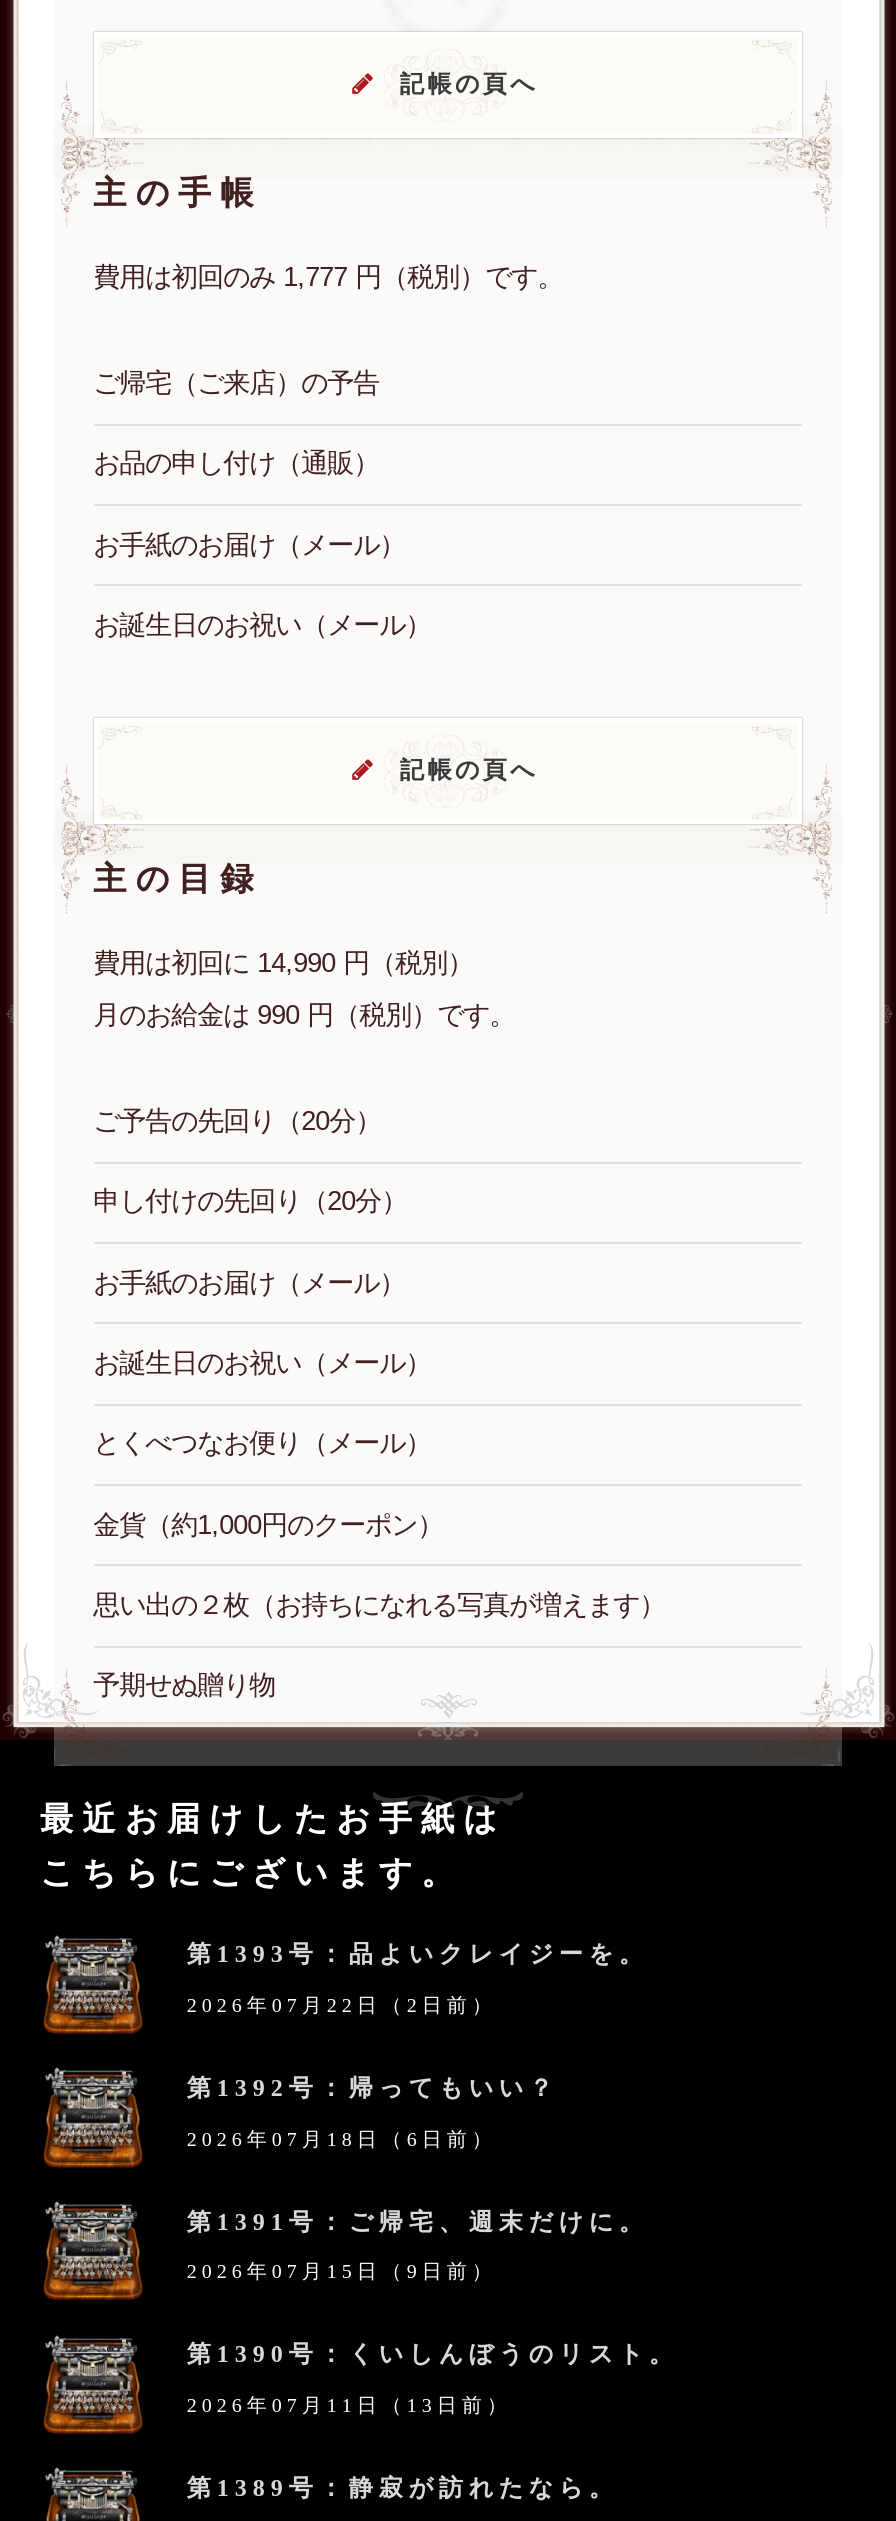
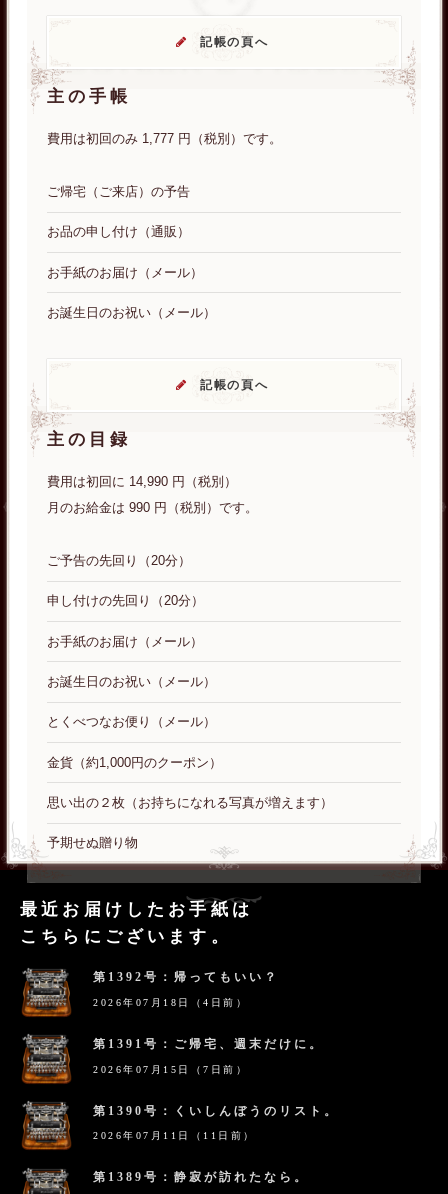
[187,1941,649,2016] 第1393号：品よいクレイジーを。 | 2026年07月22日（2日前） -> none
[187,2127,497,2149] 2026年07月18日（6日前） -> [93,997,248,1008] 2026年07月18日（4日前）
[187,2261,497,2283] 2026年07月15日（9日前） -> [93,1064,248,1075] 2026年07月15日（7日前）
[187,2394,512,2416] 2026年07月11日（13日前） -> [93,1130,256,1141] 2026年07月11日（11日前）

